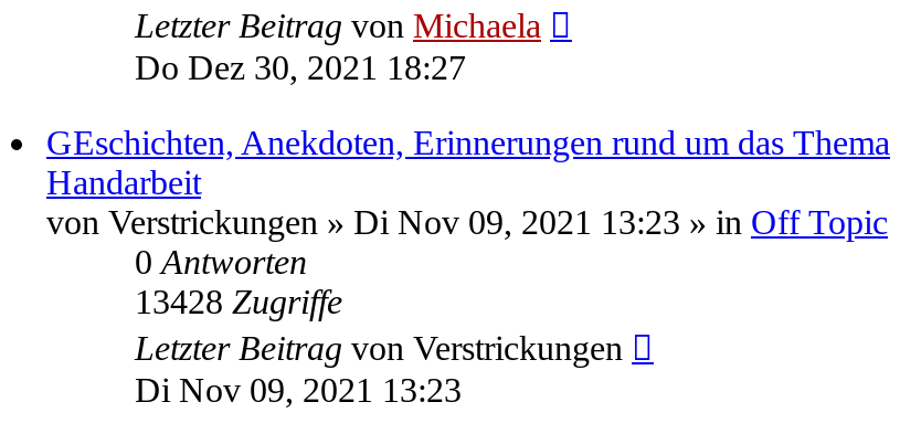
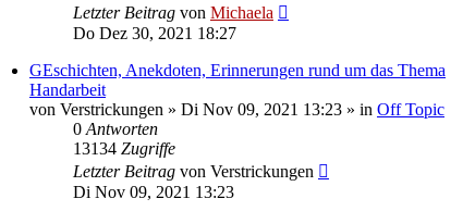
[135,283,342,320] 13428 Zugriffe -> [73,139,175,158] 13134 Zugriffe

